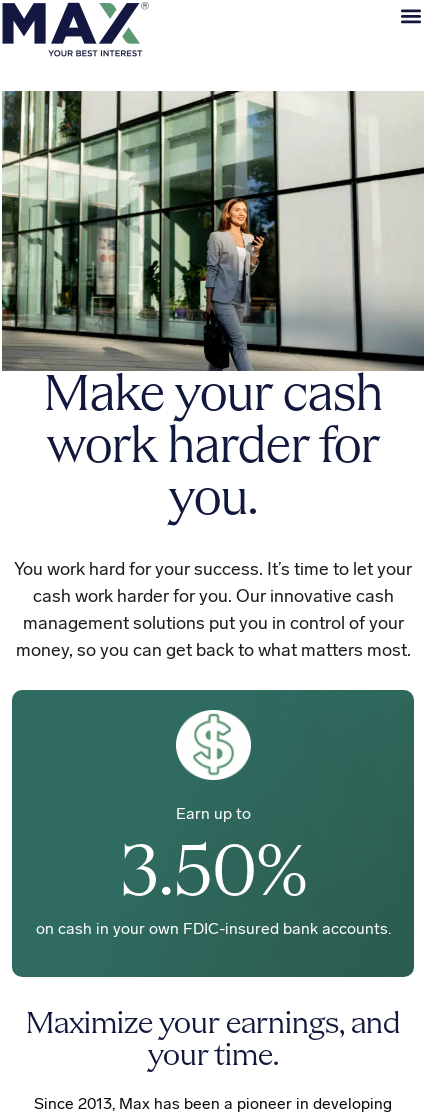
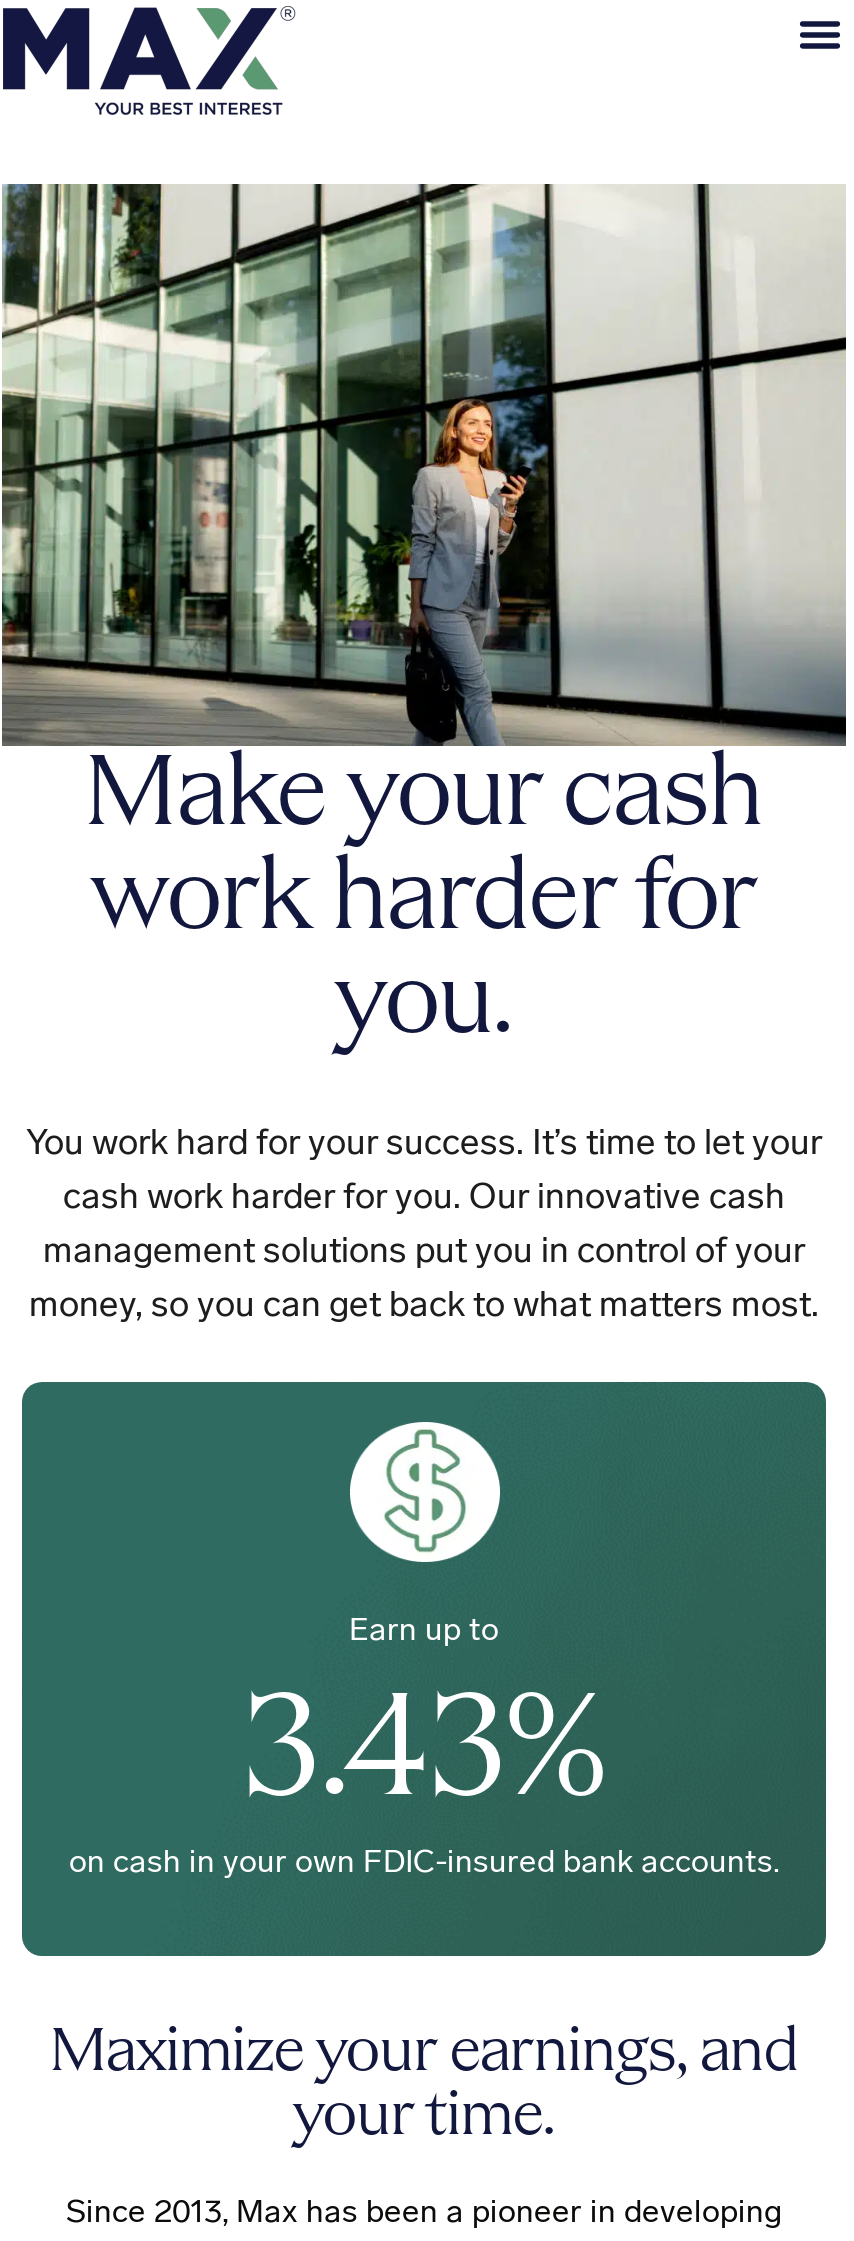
[119,838,306,914] 3.50% -> [242,1679,606,1831] 3.43%

